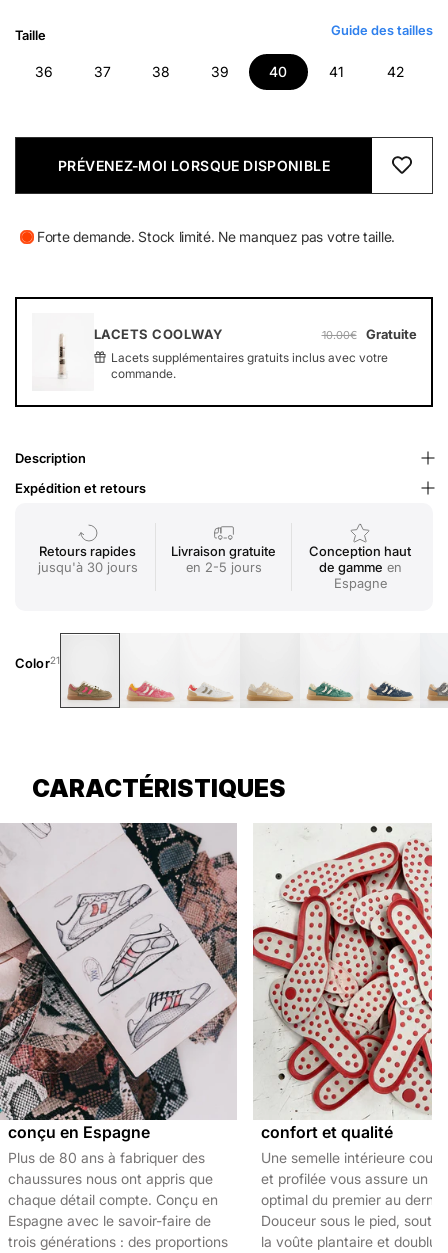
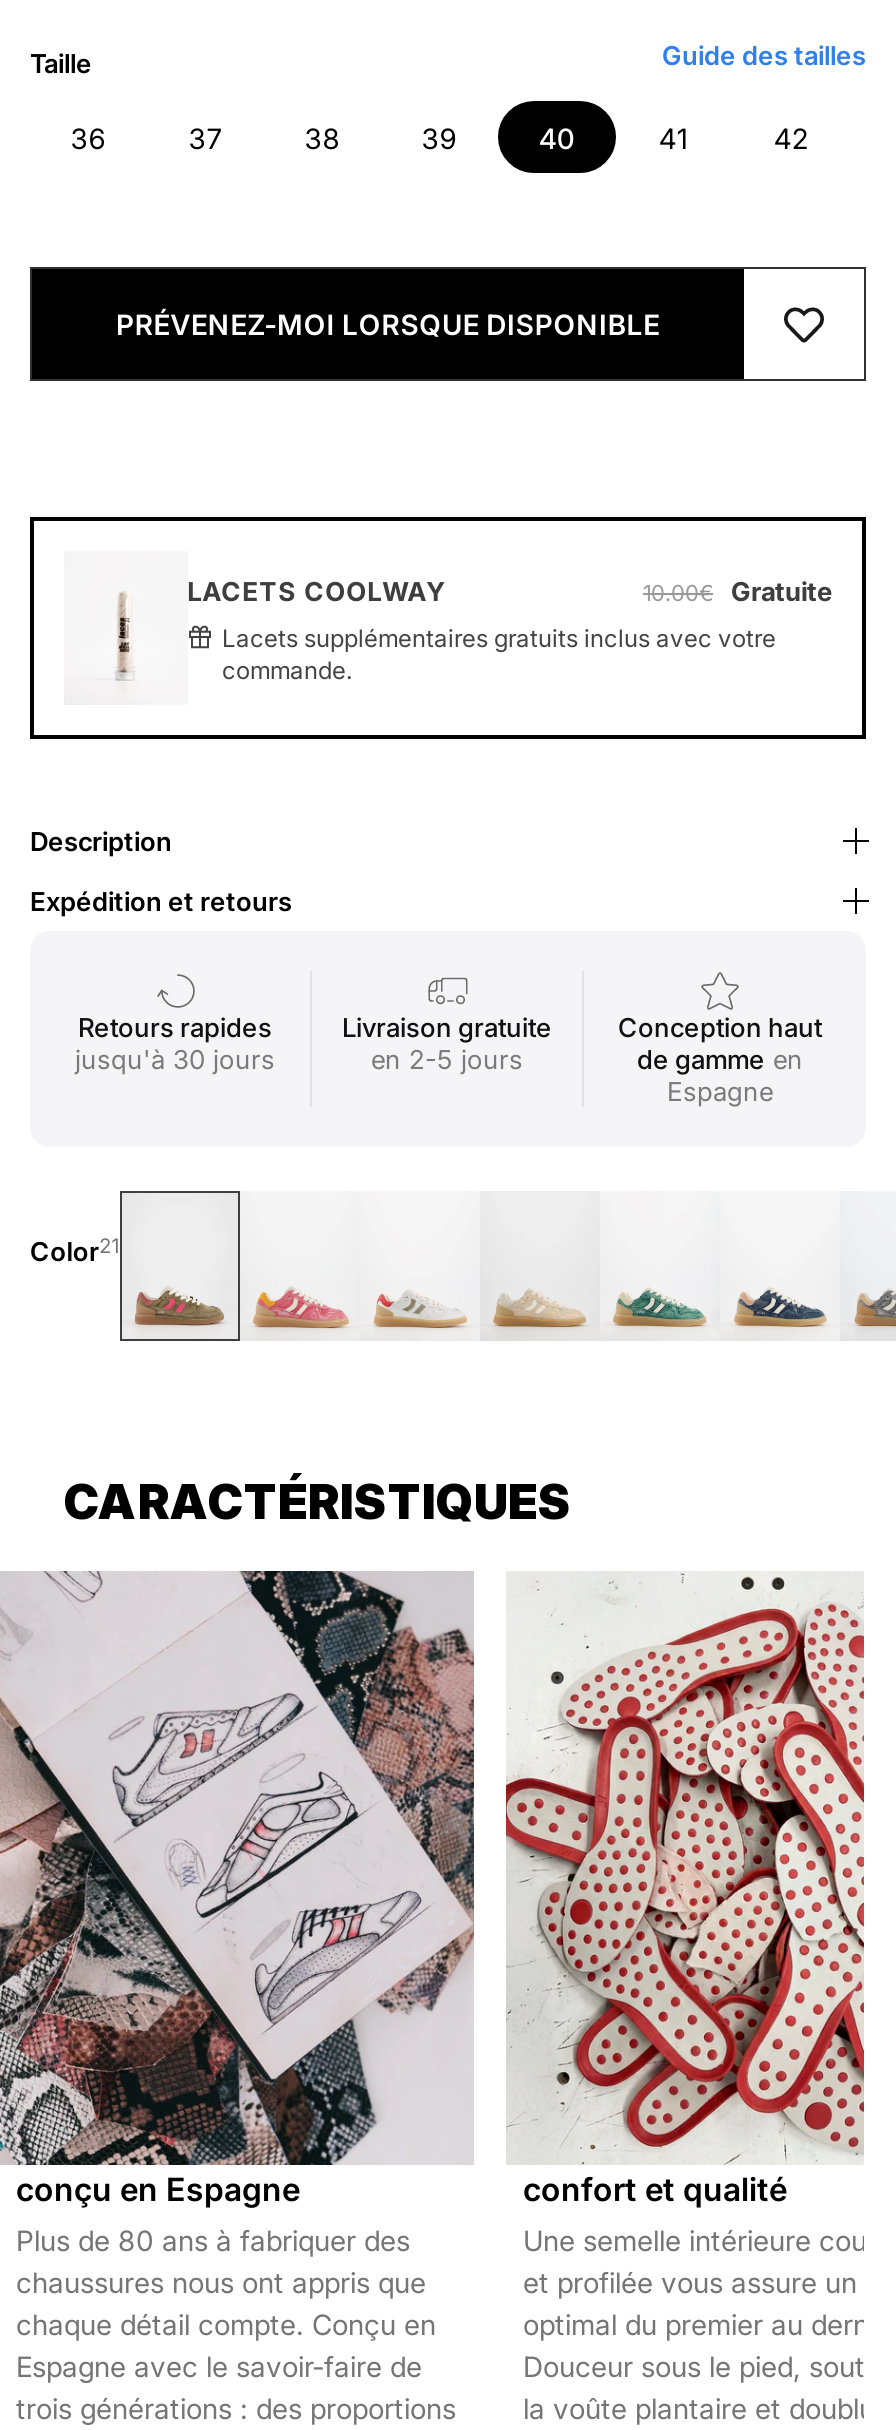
[37,228,395,245] Forte demande. Stock limité. Ne manquez pas votre taille. -> none

